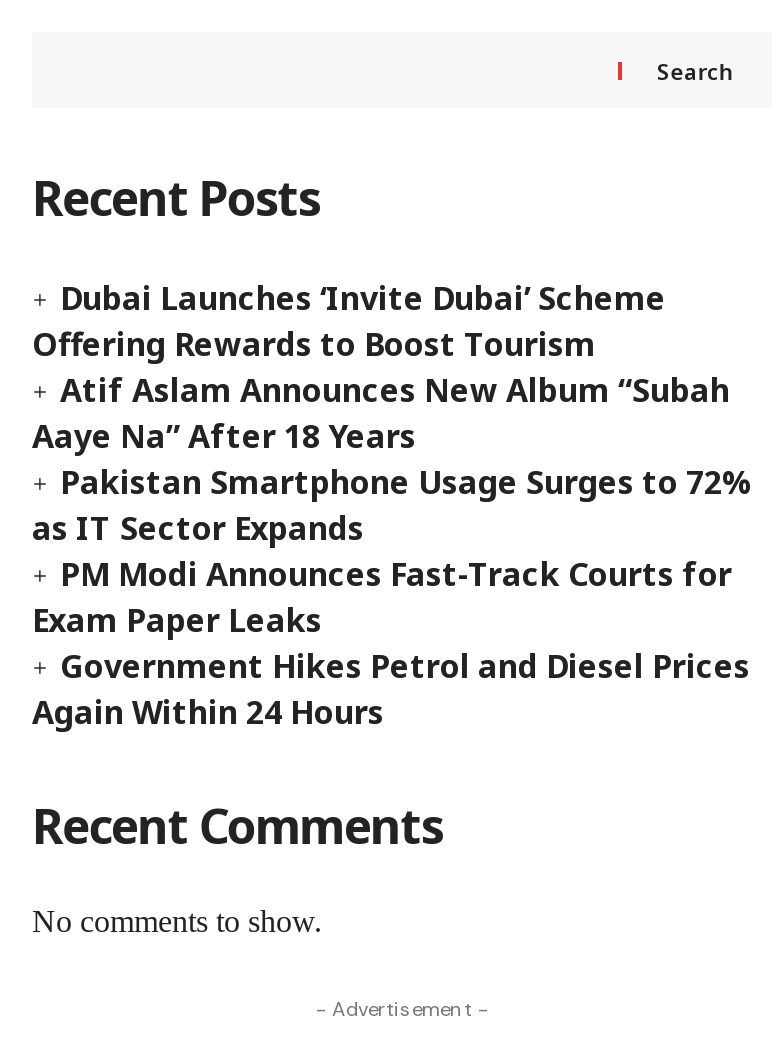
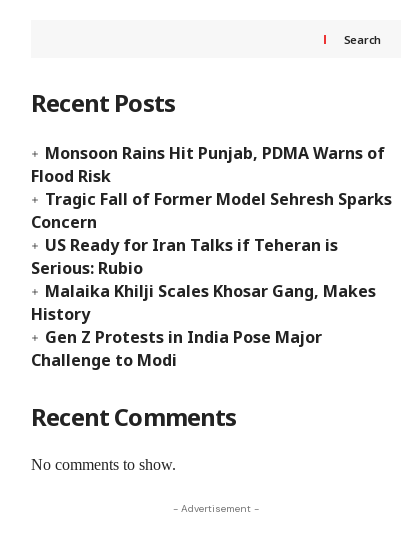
[32,276,754,734] Dubai Launches ‘Invite Dubai’ Scheme | Offering Rewards to Boost Tourism | Atif Aslam Announces New Album “Subah | Aaye Na” After 18 Years | Pakistan Smartphone Usage Surges to 72% | as IT Sector Expands | PM Modi Announces Fast-Track Courts for | Exam Paper Leaks | Government Hikes Petrol and Diesel Prices | Again Within 24 Hours -> [31,142,392,371] Monsoon Rains Hit Punjab, PDMA Warns of | Flood Risk | Tragic Fall of Former Model Sehresh Sparks | Concern | US Ready for Iran Talks if Teheran is | Serious: Rubio | Malaika Khilji Scales Khosar Gang, Makes | History | Gen Z Protests in India Pose Major | Challenge to Modi

